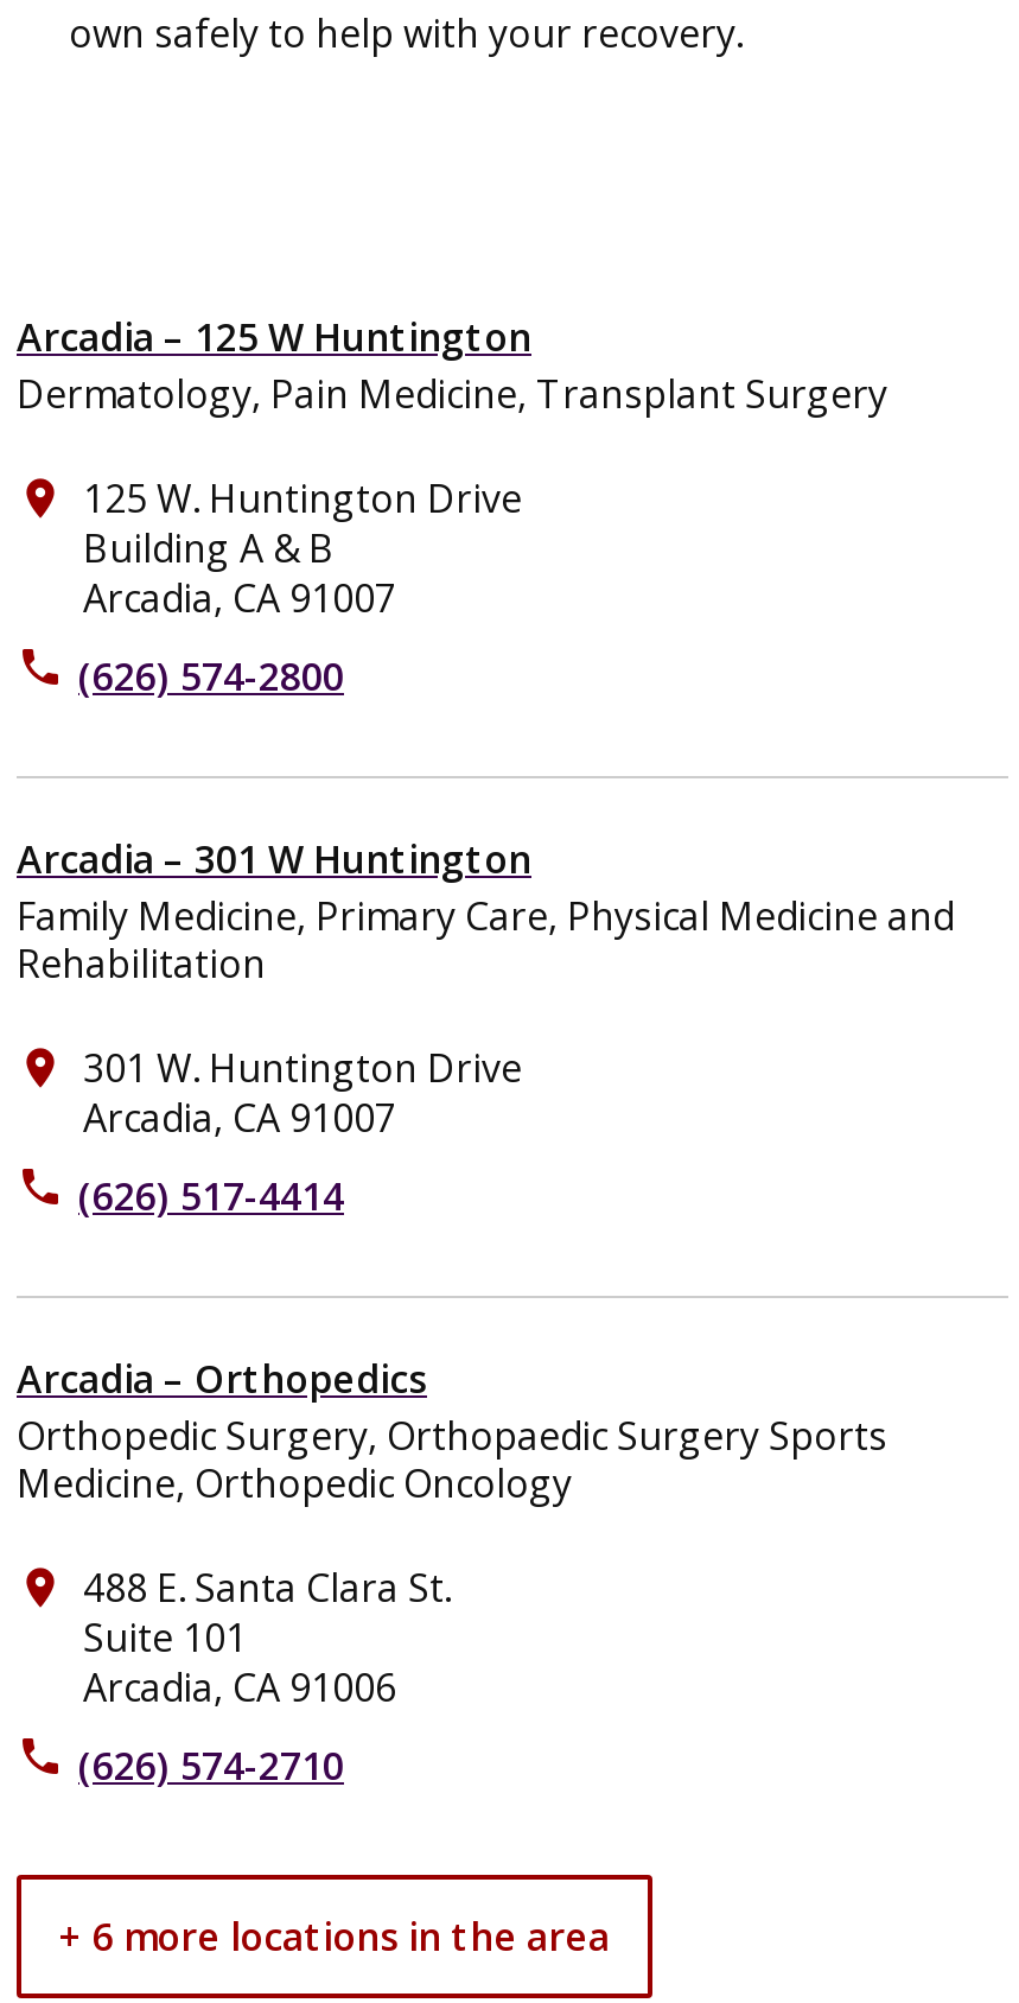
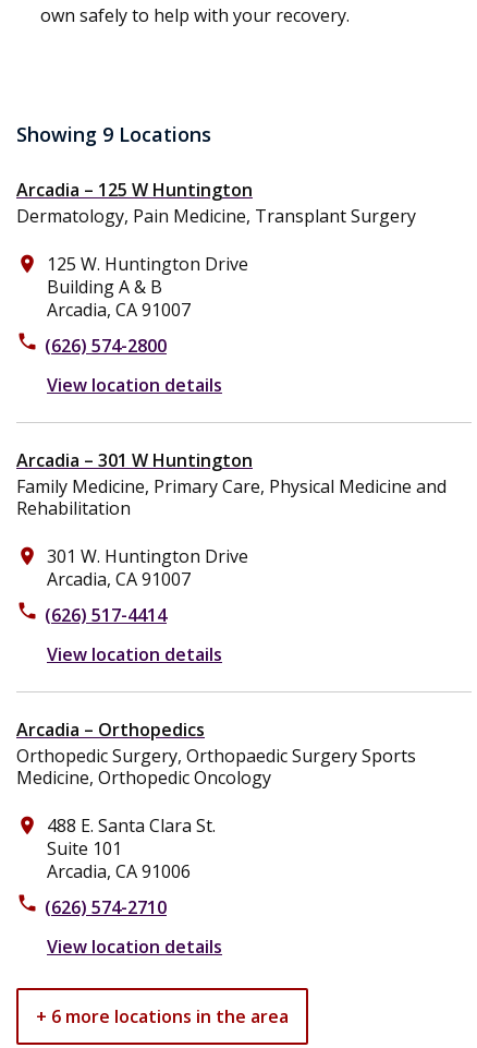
none -> [16,121,211,147] Showing 9 Locations
none -> [47,373,222,397] View location details
none -> [47,642,222,666] View location details
none -> [47,935,222,959] View location details

